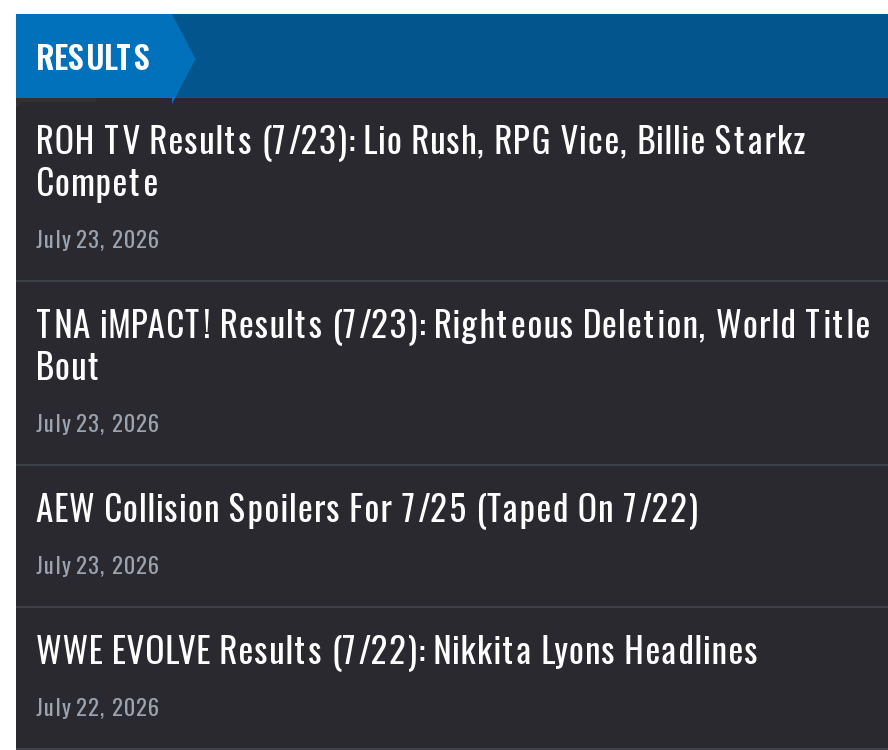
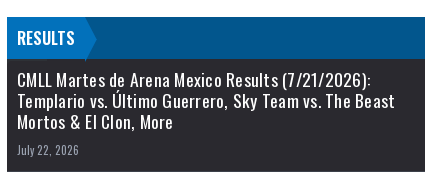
[36,112,872,674] ROH TV Results (7/23): Lio Rush, RPG Vice, Billie Starkz | Compete | July 23, 2026 | TNA iMPACT! Results (7/23): Righteous Deletion, World Title | Bout | July 23, 2026 | AEW Collision Spoilers For 7/25 (Taped On 7/22) | July 23, 2026 | WWE EVOLVE Results (7/22): Nikkita Lyons Headlines -> [17,66,395,134] CMLL Martes de Arena Mexico Results (7/21/2026): | Templario vs. Último Guerrero, Sky Team vs. The Beast | Mortos & El Clon, More

